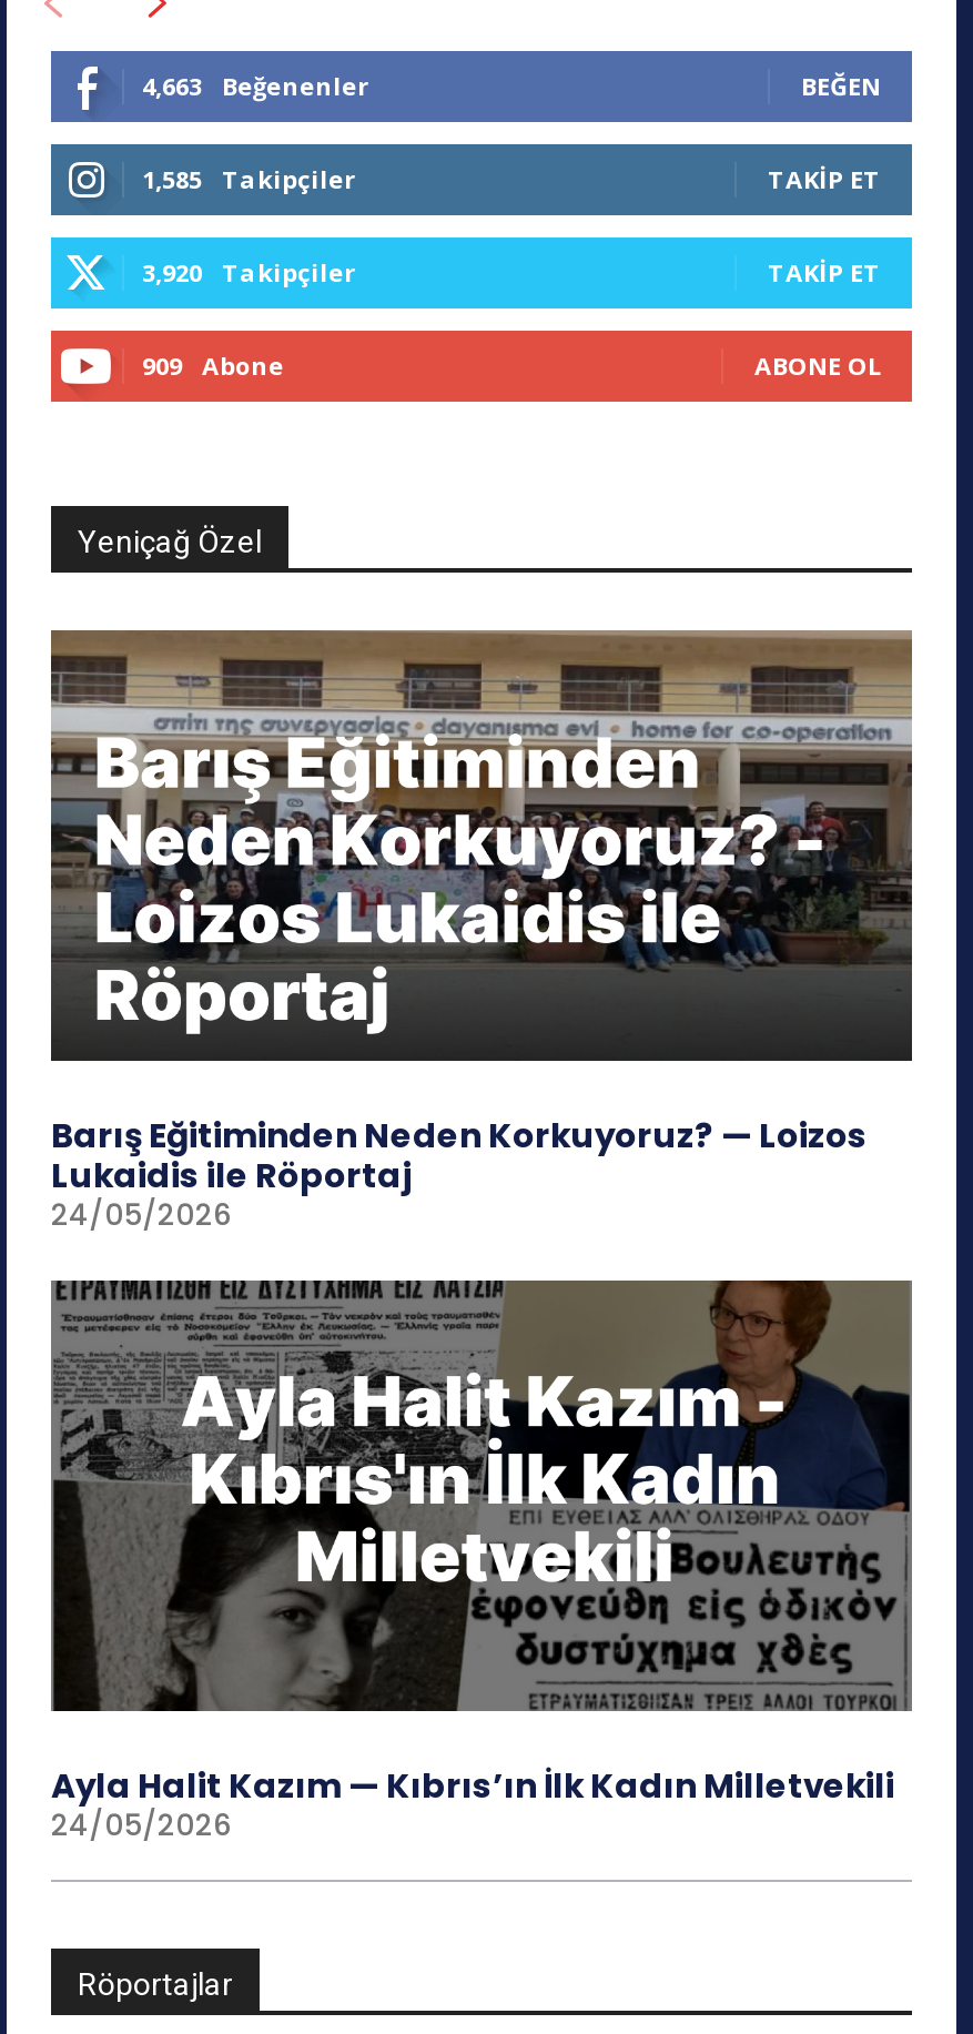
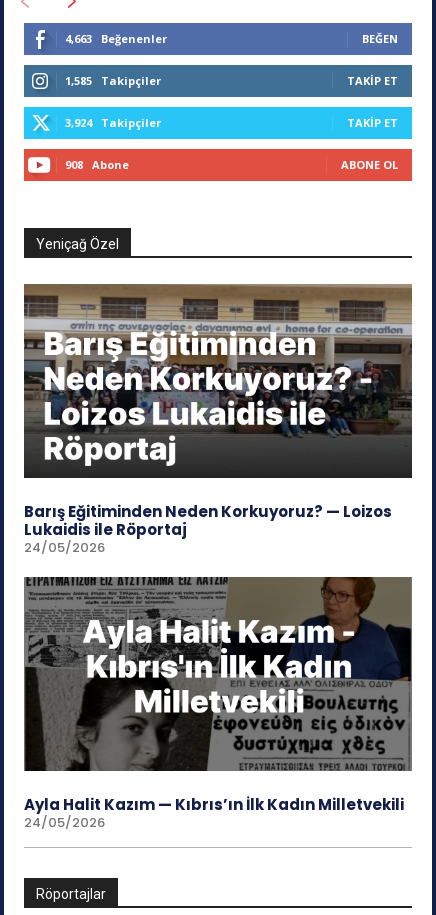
[142,255,355,289] 3,920 Takipçiler -> [65,115,161,130] 3,924 Takipçiler
[142,348,284,382] 909 Abone -> [65,157,129,172] 908 Abone

